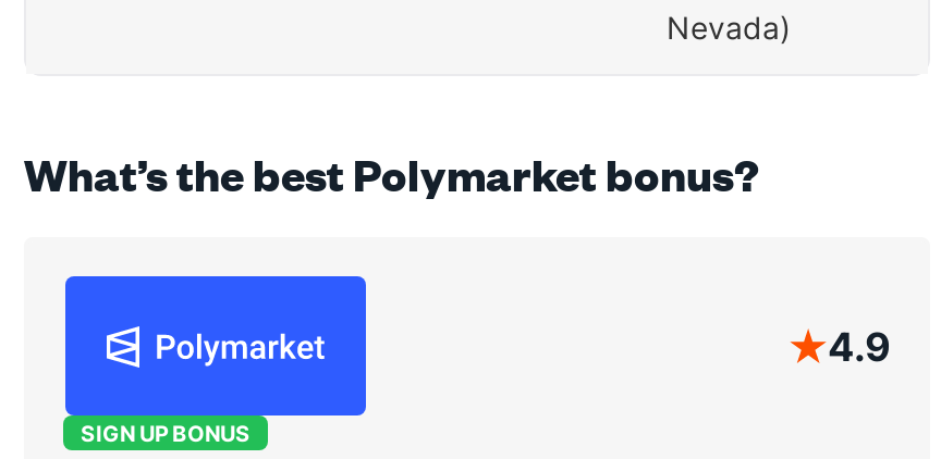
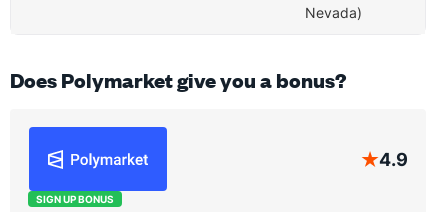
[24,144,760,202] What’s the best Polymarket bonus? -> [10,66,347,93] Does Polymarket give you a bonus?

